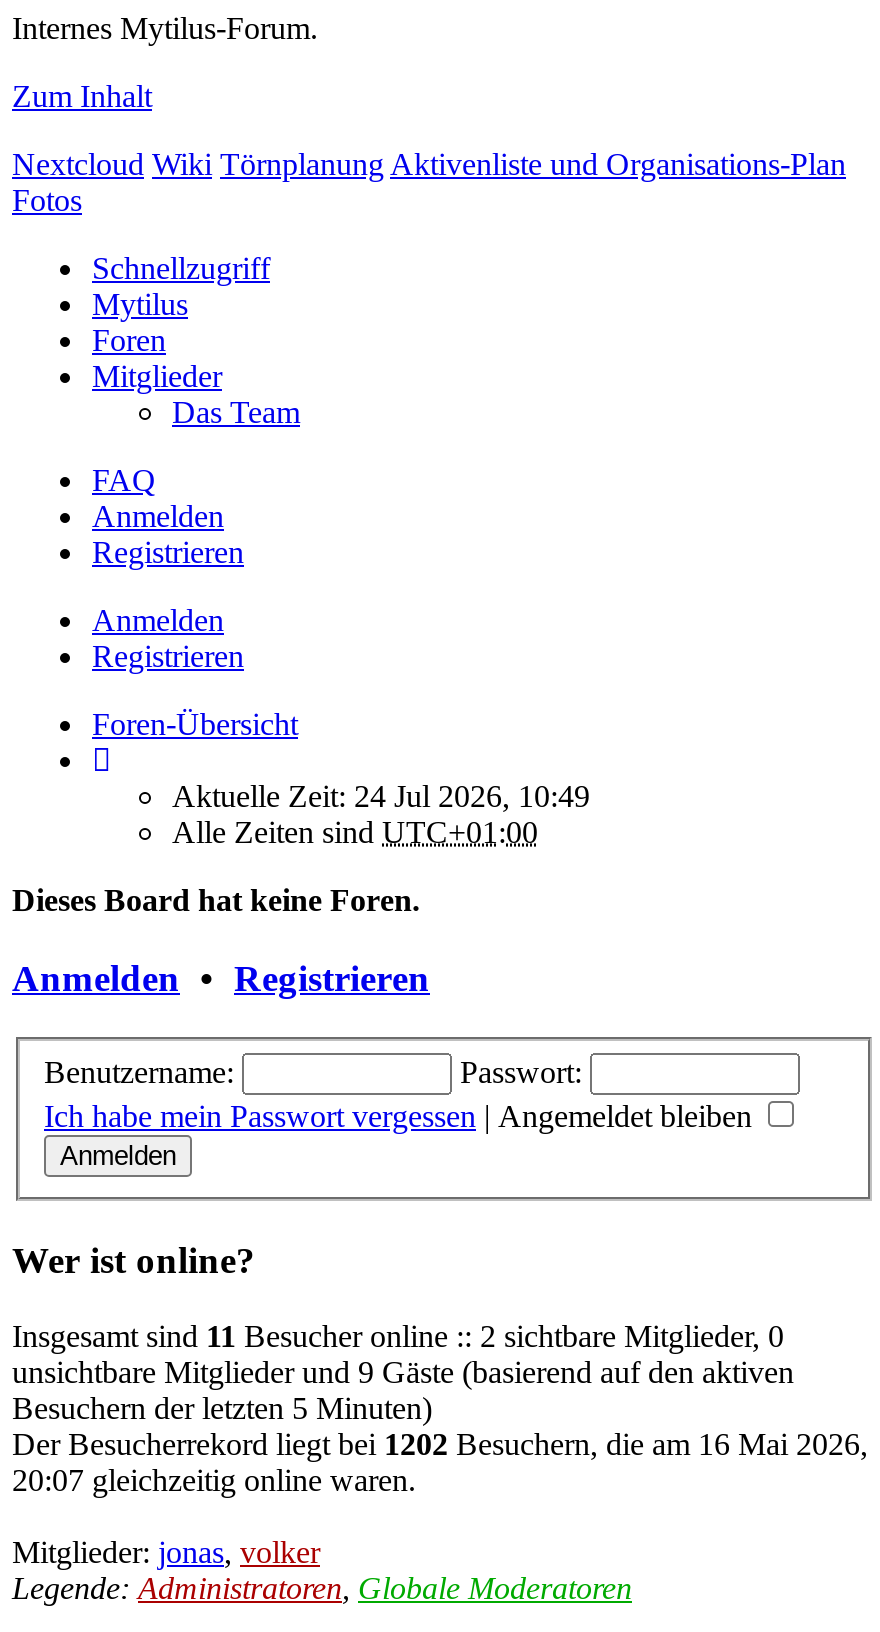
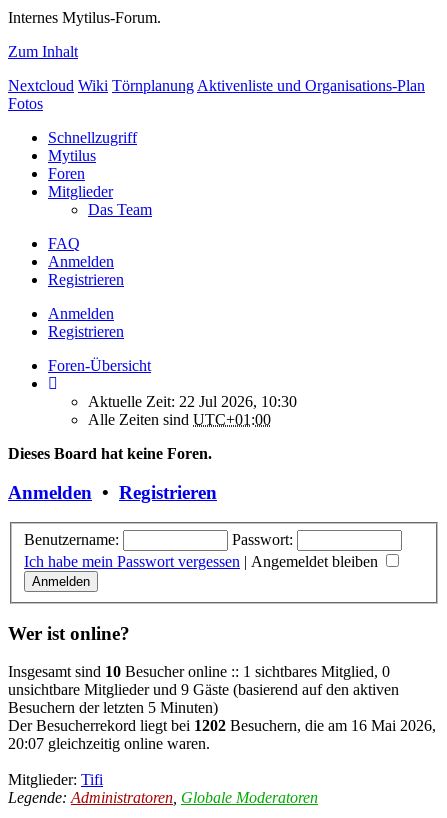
[172,779,590,813] Aktuelle Zeit: 24 Jul 2026, 10:49 -> [88,393,297,410] Aktuelle Zeit: 22 Jul 2026, 10:30
[12,1320,784,1354] Insgesamt sind 11 Besucher online :: 2 sichtbare Mitglieder, 0 -> [8,663,390,680] Insgesamt sind 10 Besucher online :: 1 sichtbares Mitglied, 0
[12,1536,320,1570] Mitglieder: jonas, volker -> [8,771,103,788] Mitglieder: Tifi

